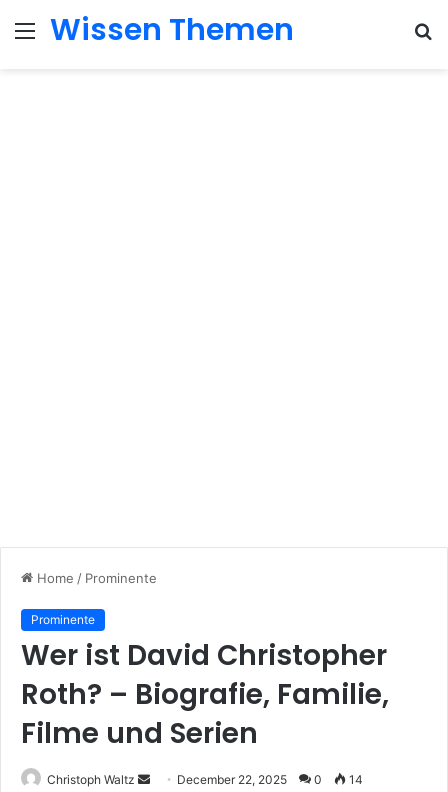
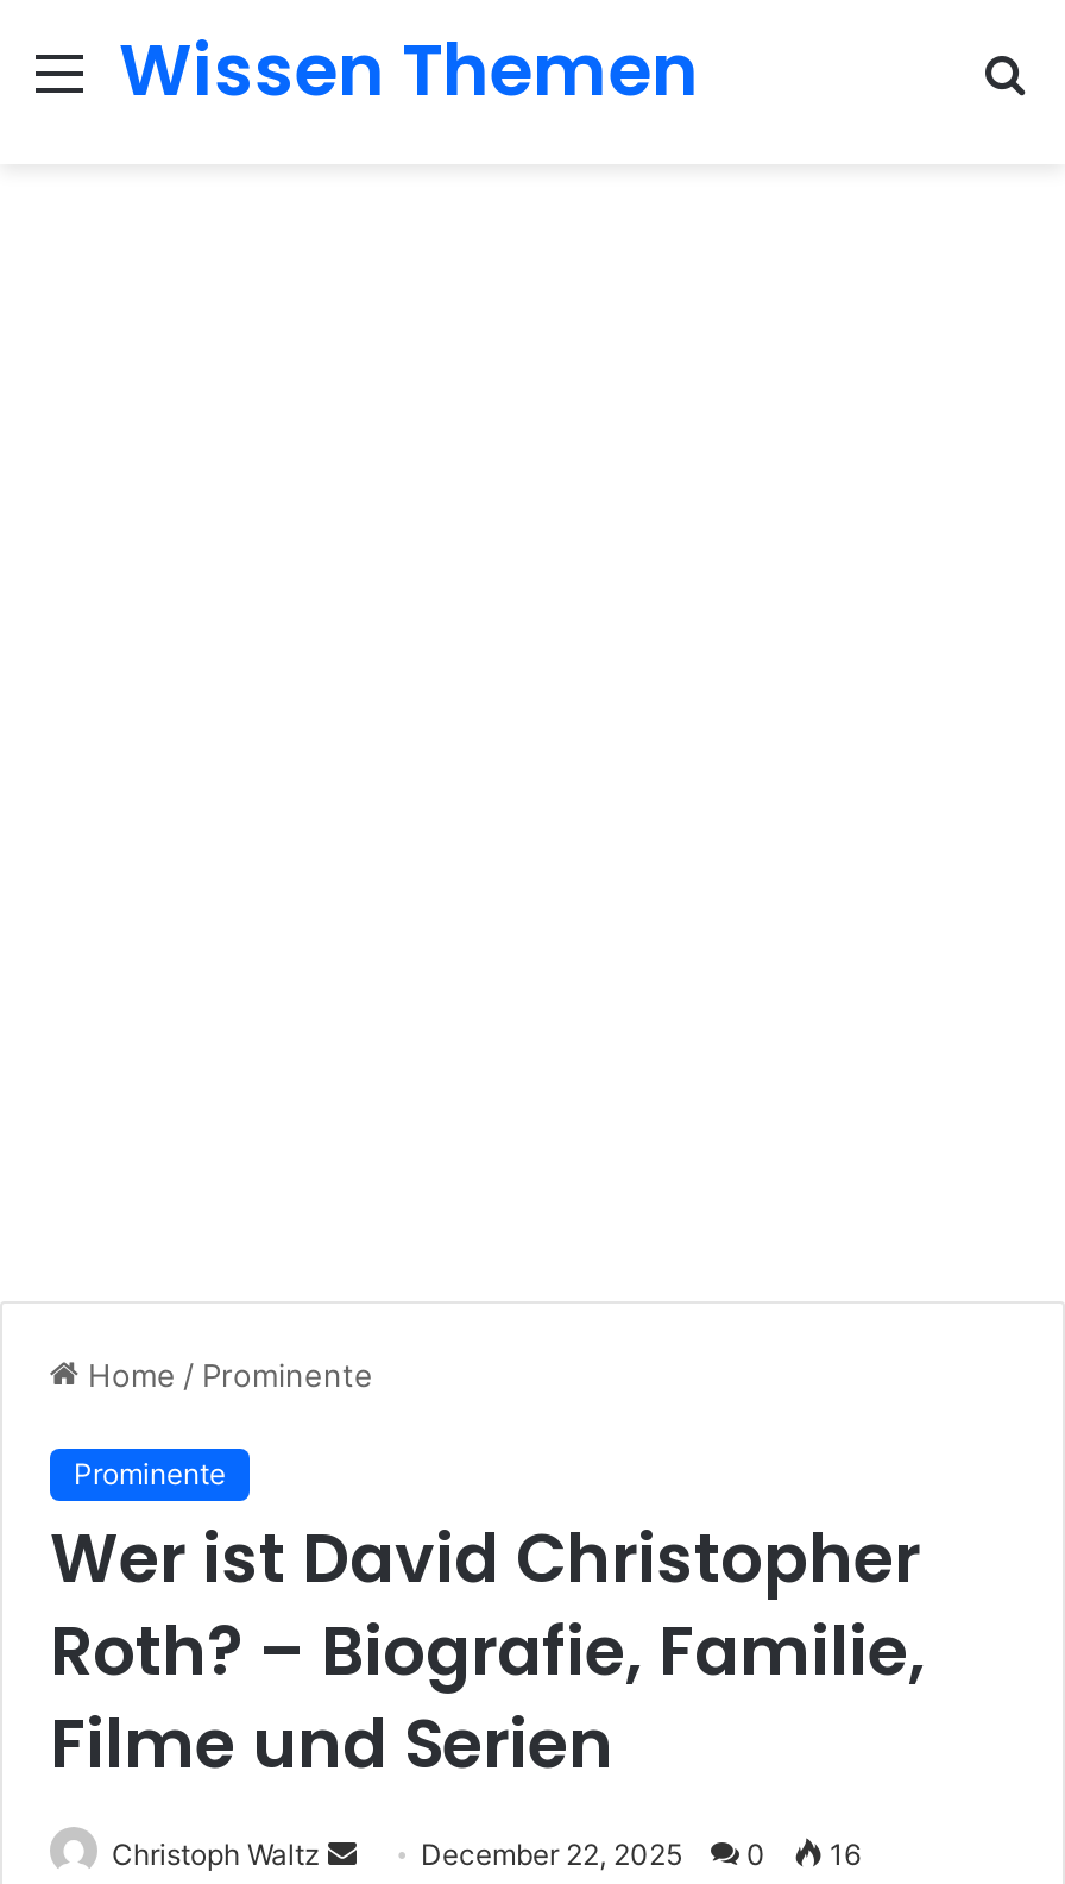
[346,772,363,787] 14 -> [823,1836,861,1872] 16

